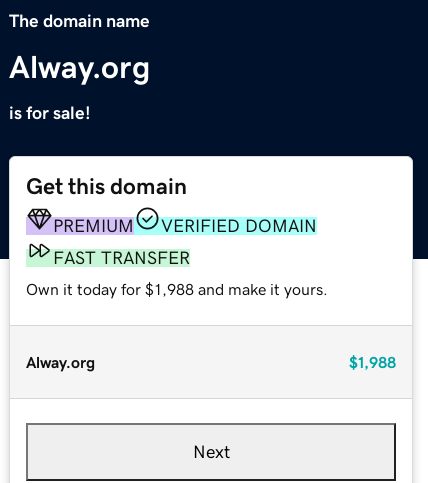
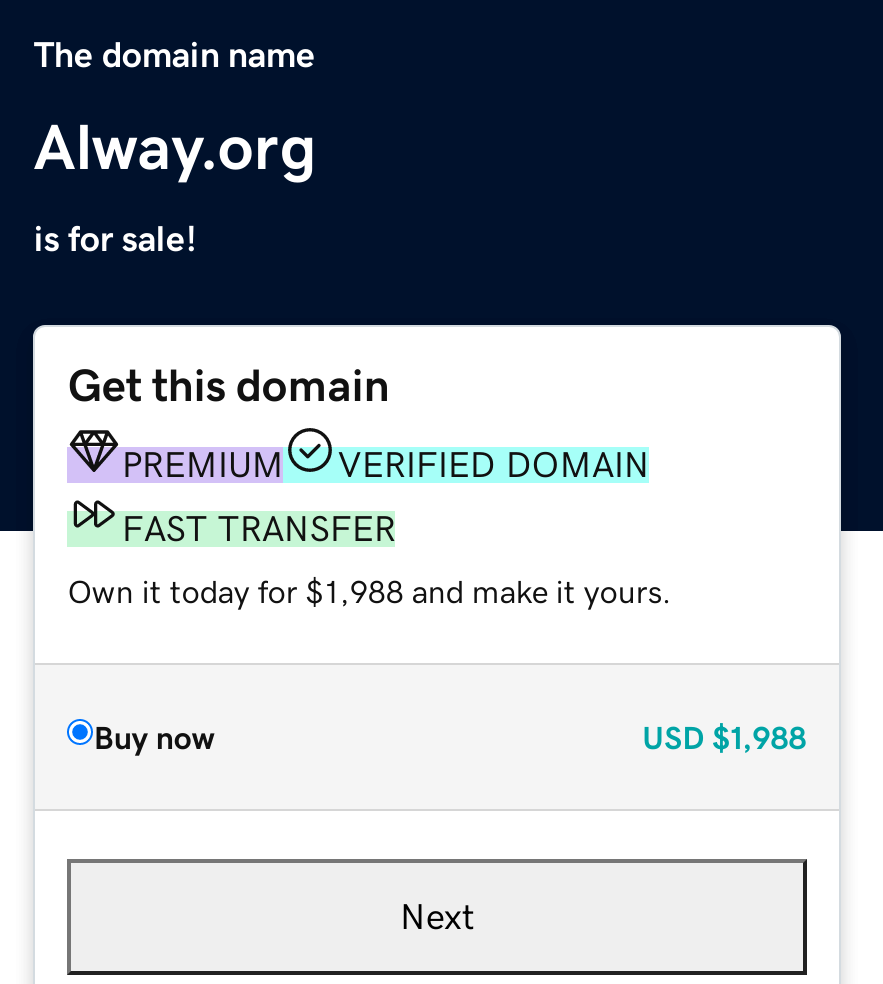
[26,354,396,370] Alway.org | $1,988 -> [94,720,806,752] Buy now | USD $1,988

